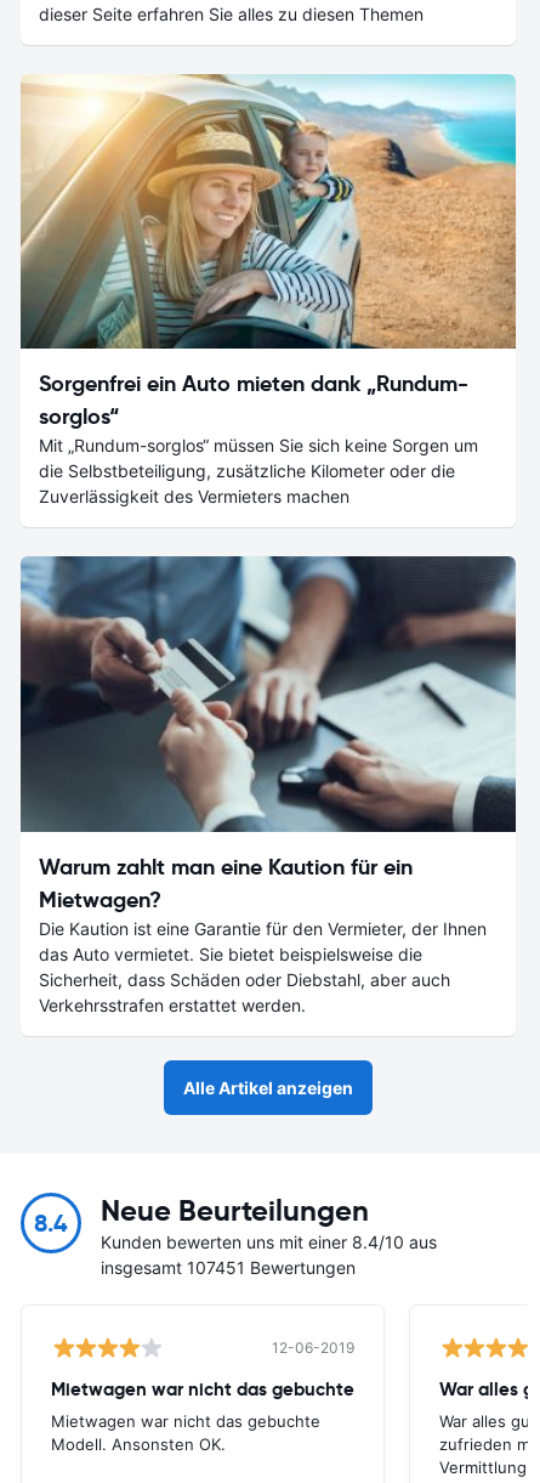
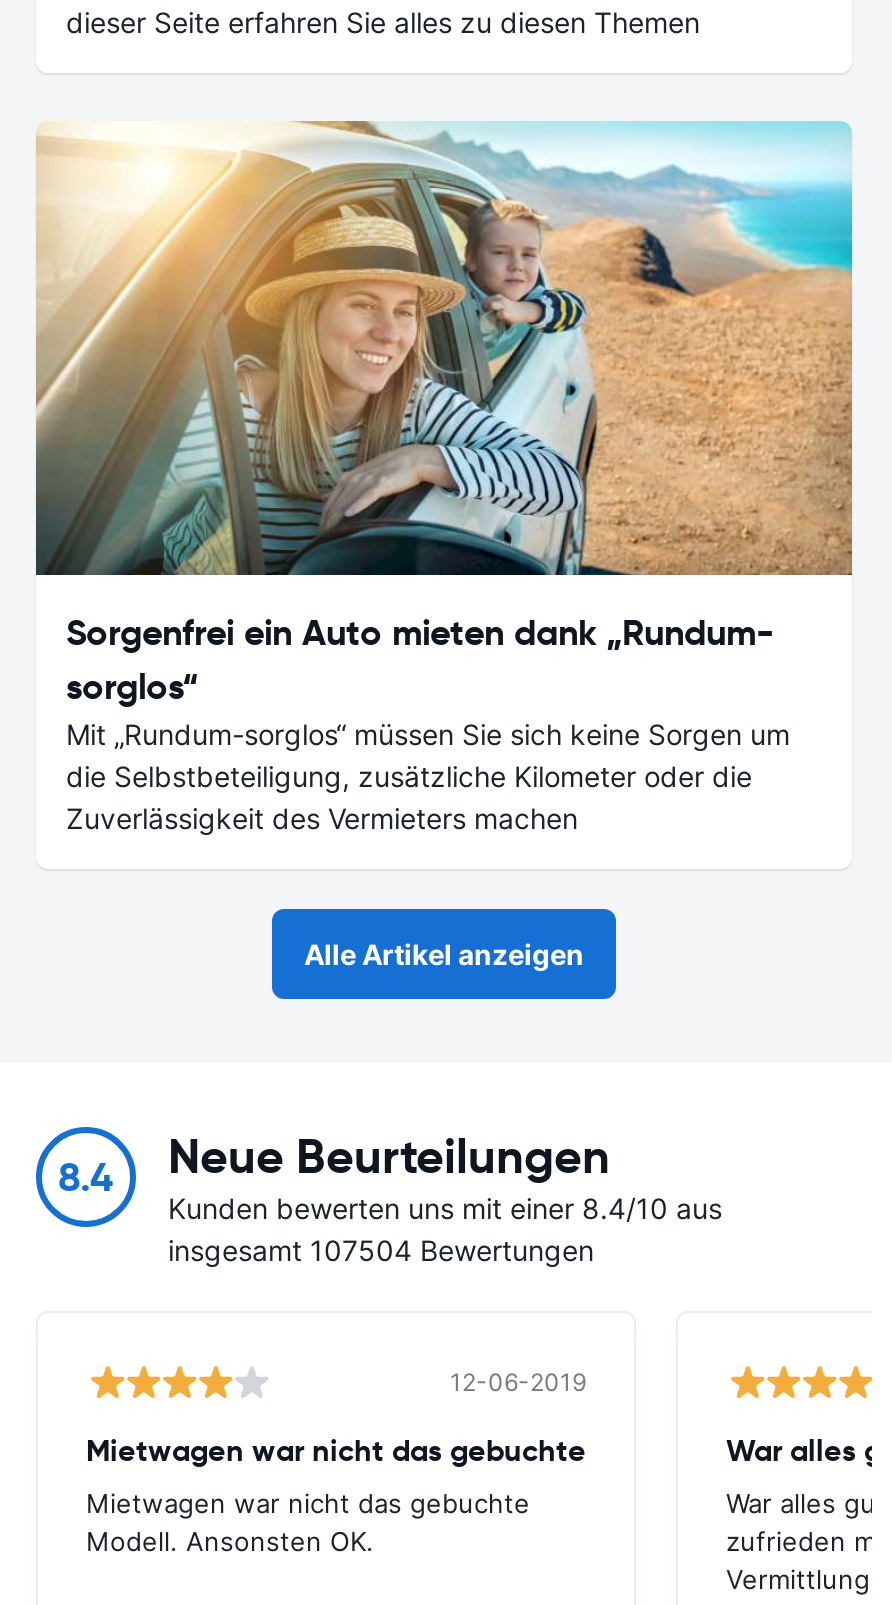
[19,555,517,1015] [image] | Warum zahlt man eine Kaution für ein | Mietwagen? | Die Kaution ist eine Garantie für den Vermieter, der Ihnen | das Auto vermietet. Sie bietet beispielsweise die | Sicherheit, dass Schäden oder Diebstahl, aber auch | Verkehrsstrafen erstattet werden. -> none
[101,1257,356,1278] insgesamt 107451 Bewertungen -> [168,1233,594,1267] insgesamt 107504 Bewertungen

